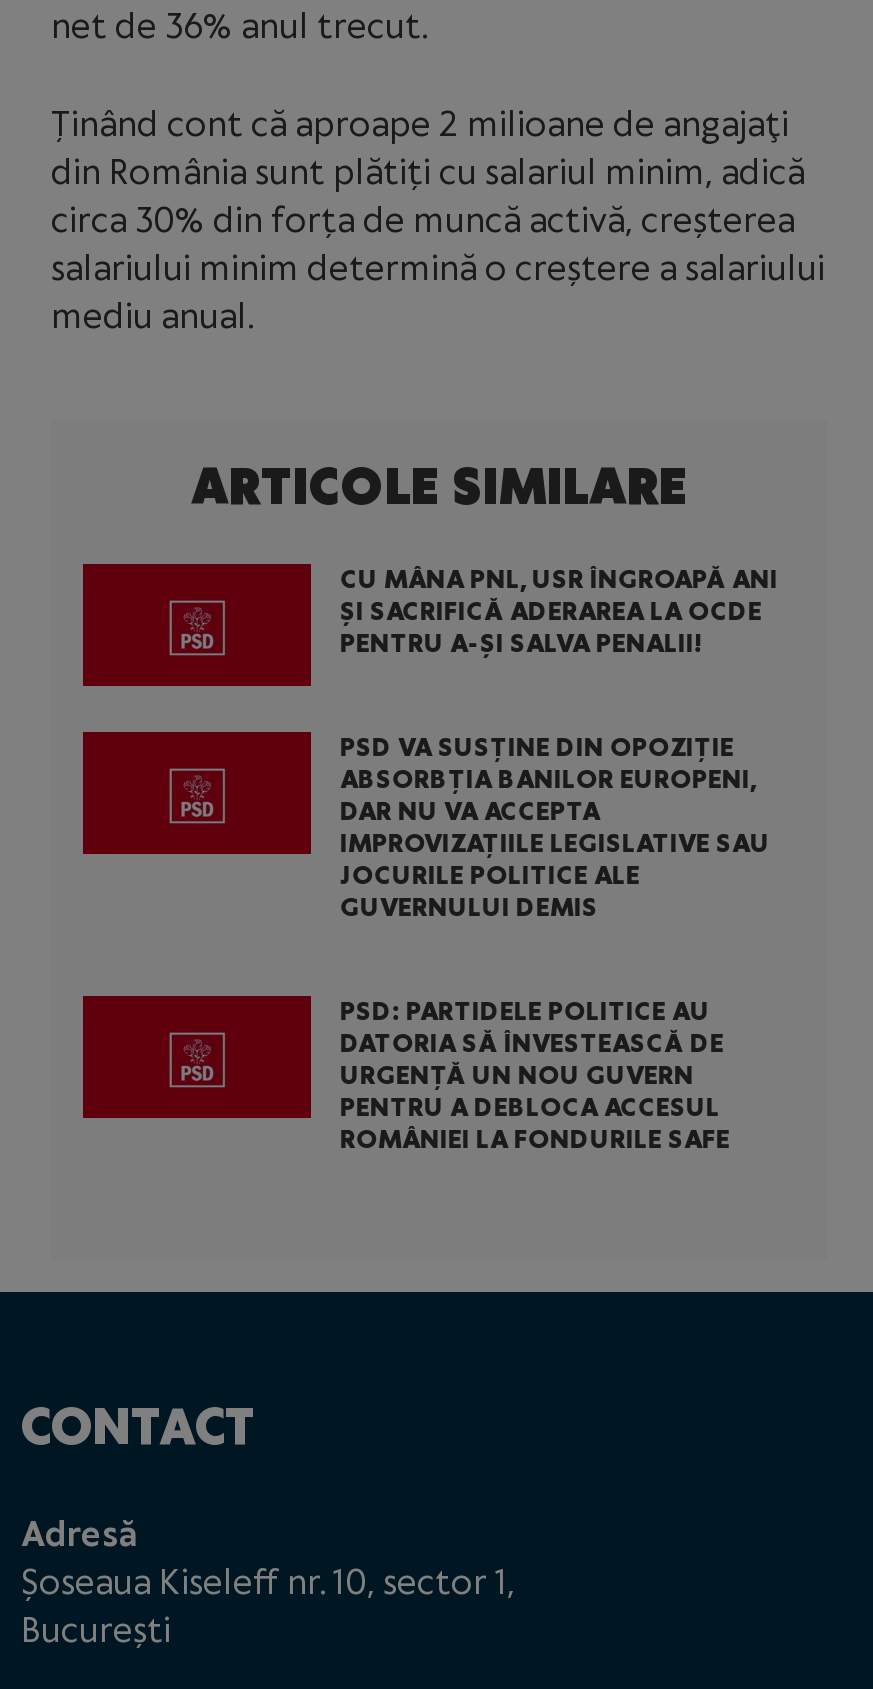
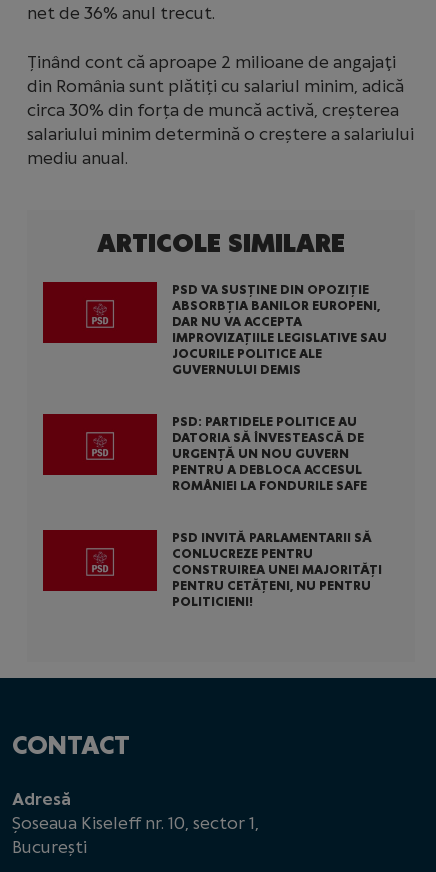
[340,564,778,658] CU MÂNA PNL, USR ÎNGROAPĂ ANI | ȘI SACRIFICĂ ADERAREA LA OCDE | PENTRU A-ȘI SALVA PENALII! -> none
moved [340,732,770,1154] -> [172,282,387,493]: PSD VA SUSȚINE DIN OPOZIȚIE | ABSORBȚIA BANILOR EUROPENI, | DAR NU VA ACCEPTA | ... | PENTRU A DEBLOCA ACCESUL | ROMÂNIEI LA FONDURILE SAFE
none -> [172,530,382,609] PSD INVITĂ PARLAMENTARII SĂ | CONLUCREZE PENTRU | CONSTRUIREA UNEI MAJORITĂȚI | PENTRU CETĂȚENI, NU PENTRU | POLITICIENI!

